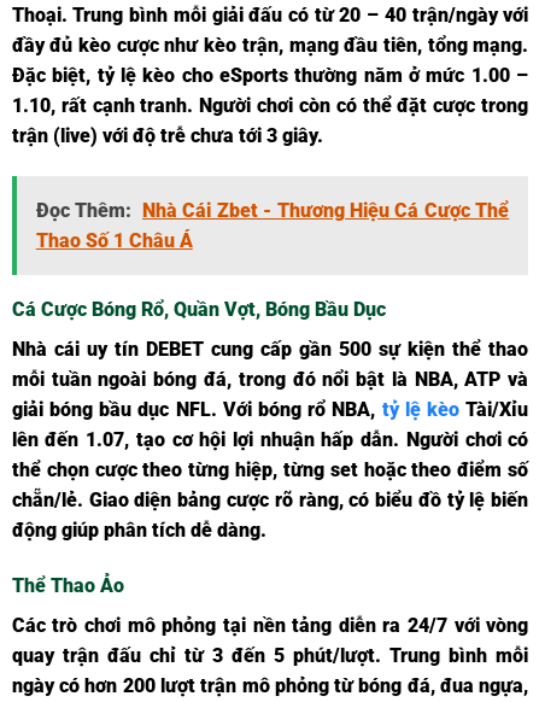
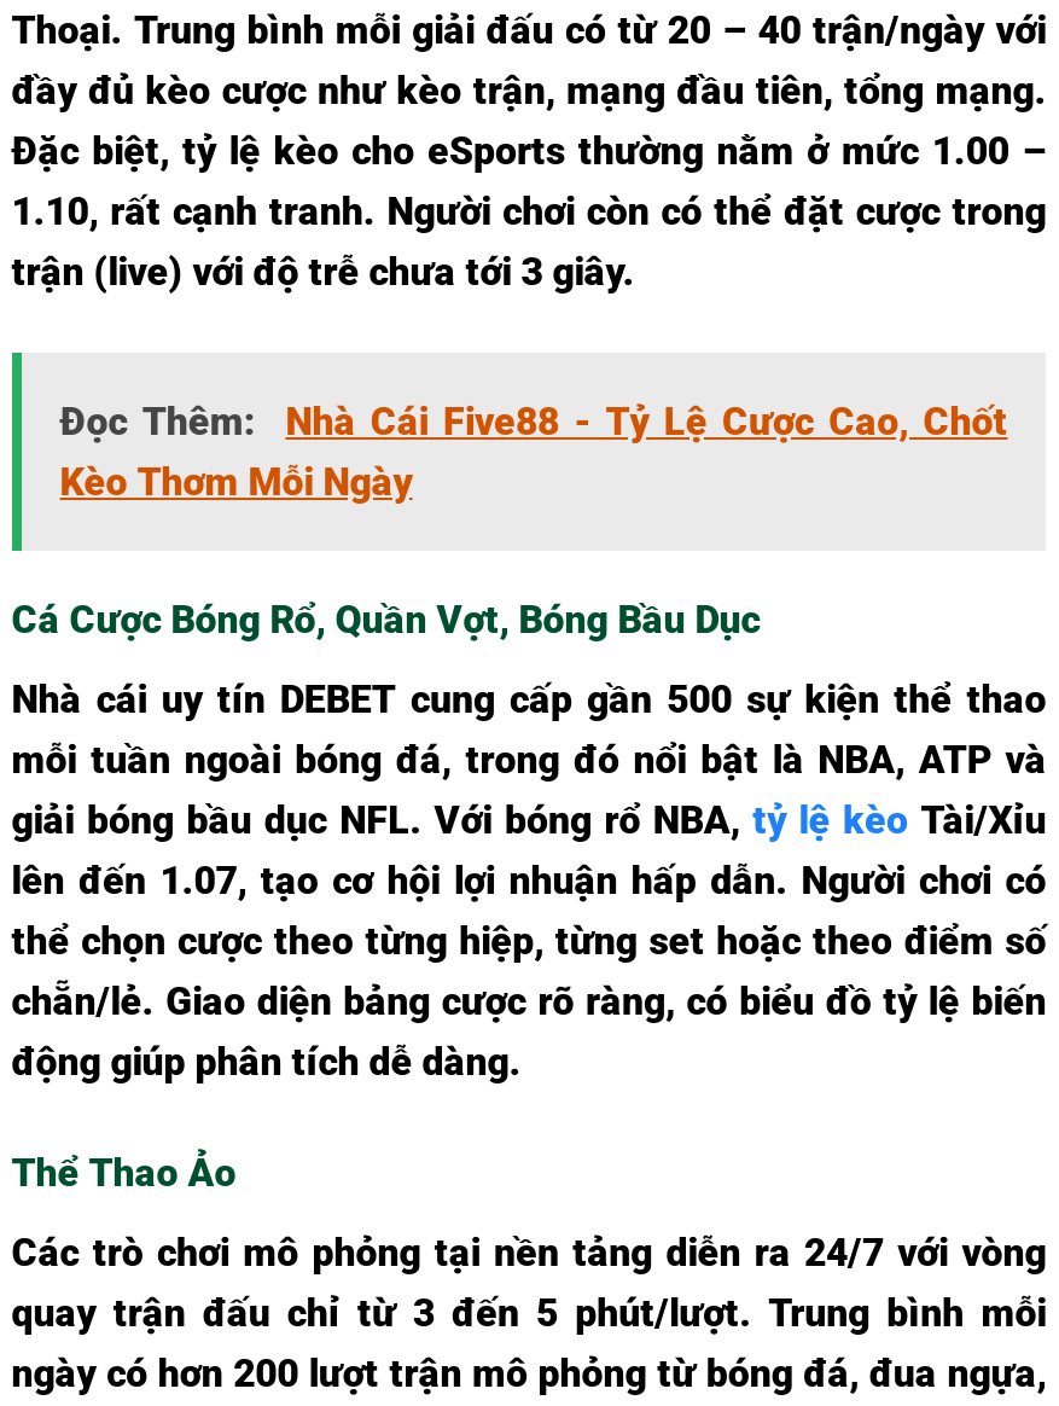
[36,199,509,252] Đọc Thêm: Nhà Cái Zbet - Thương Hiệu Cá Cược Thể | Thao Số 1 Châu Á -> [60,398,1008,505] Đọc Thêm: | Nhà Cái Five88 - Tỷ Lệ Cược Cao, Chốt | Kèo Thơm Mỗi Ngày

